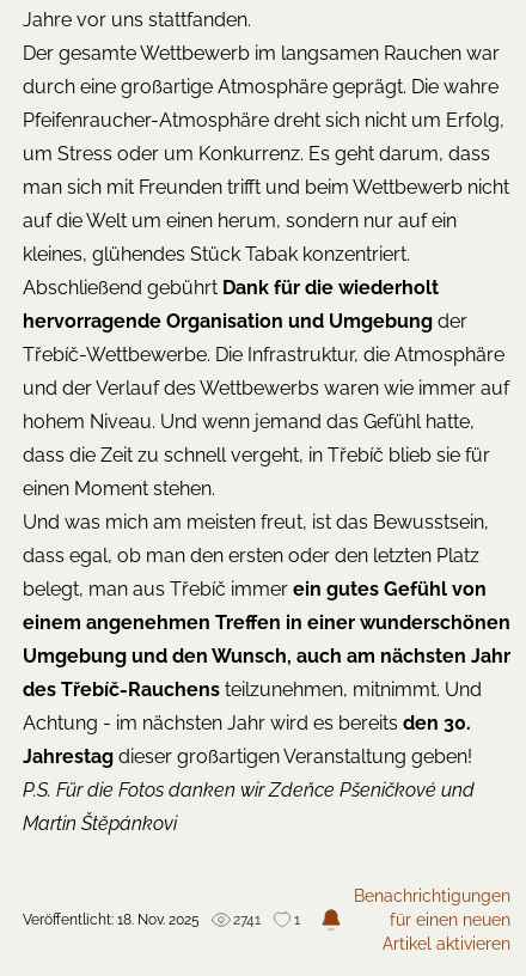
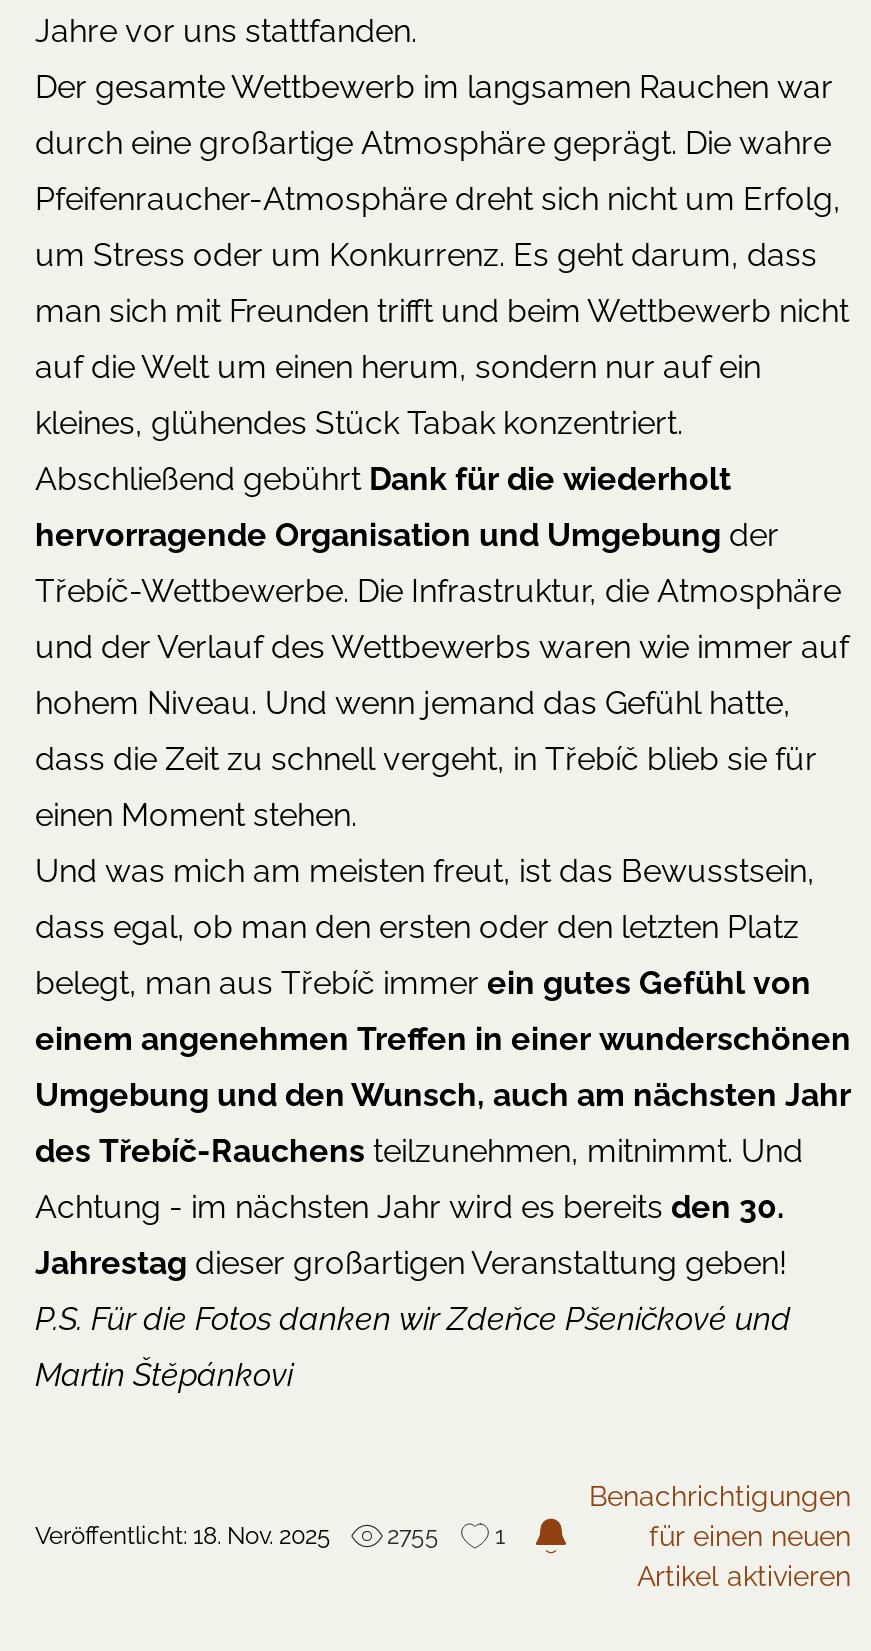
[23,911,300,928] Veröffentlicht: 18. Nov. 2025 2741 1 -> [35,1522,505,1550] Veröffentlicht: 18. Nov. 2025 2755 1

